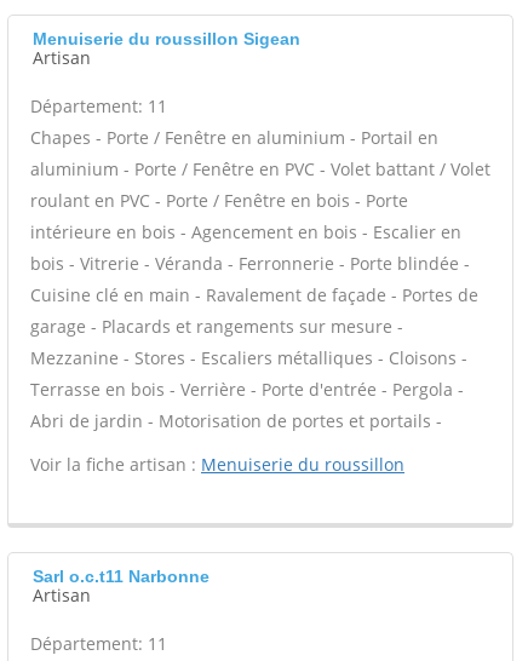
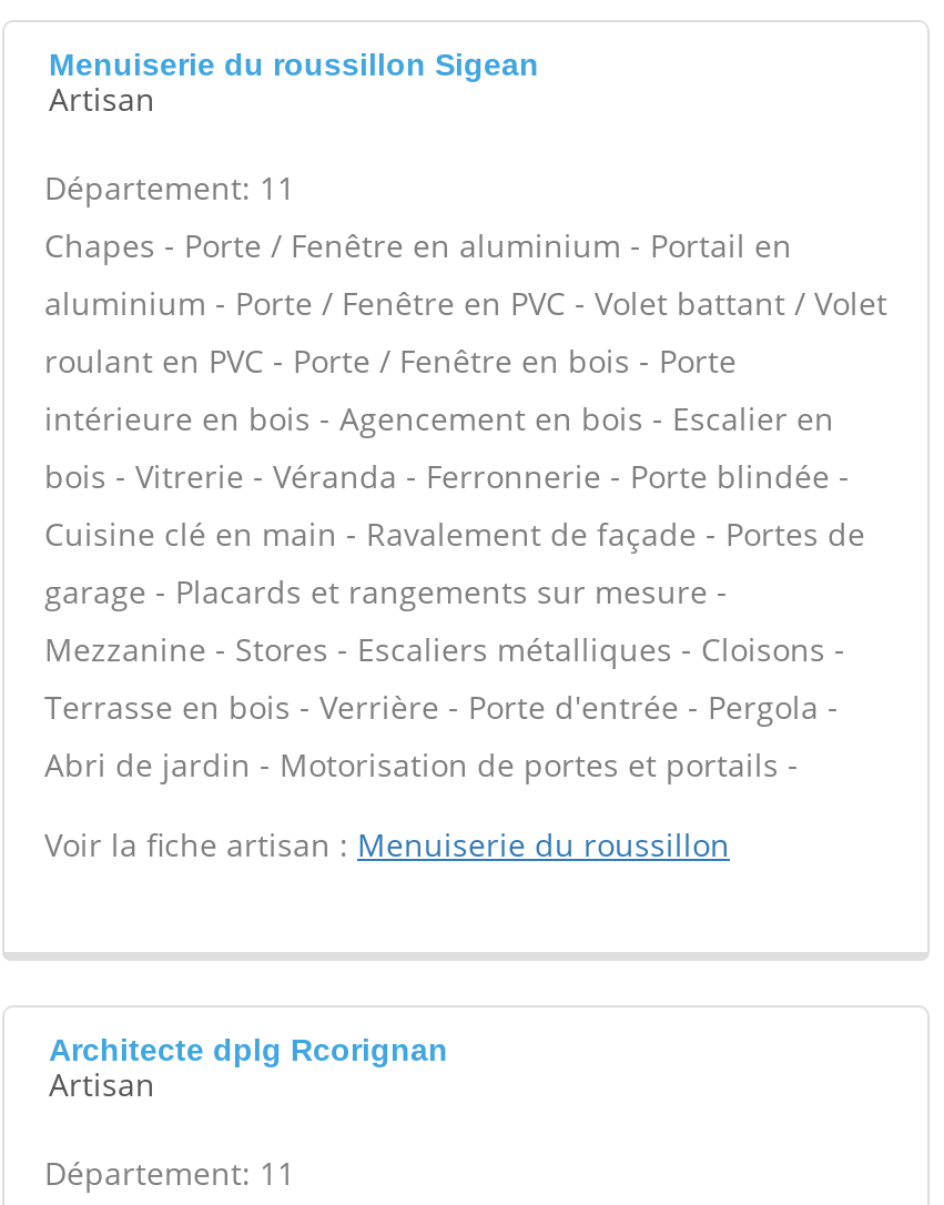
[33,567,210,586] Sarl o.c.t11 Narbonne -> [49,1032,448,1067] Architecte dplg Rcorignan

